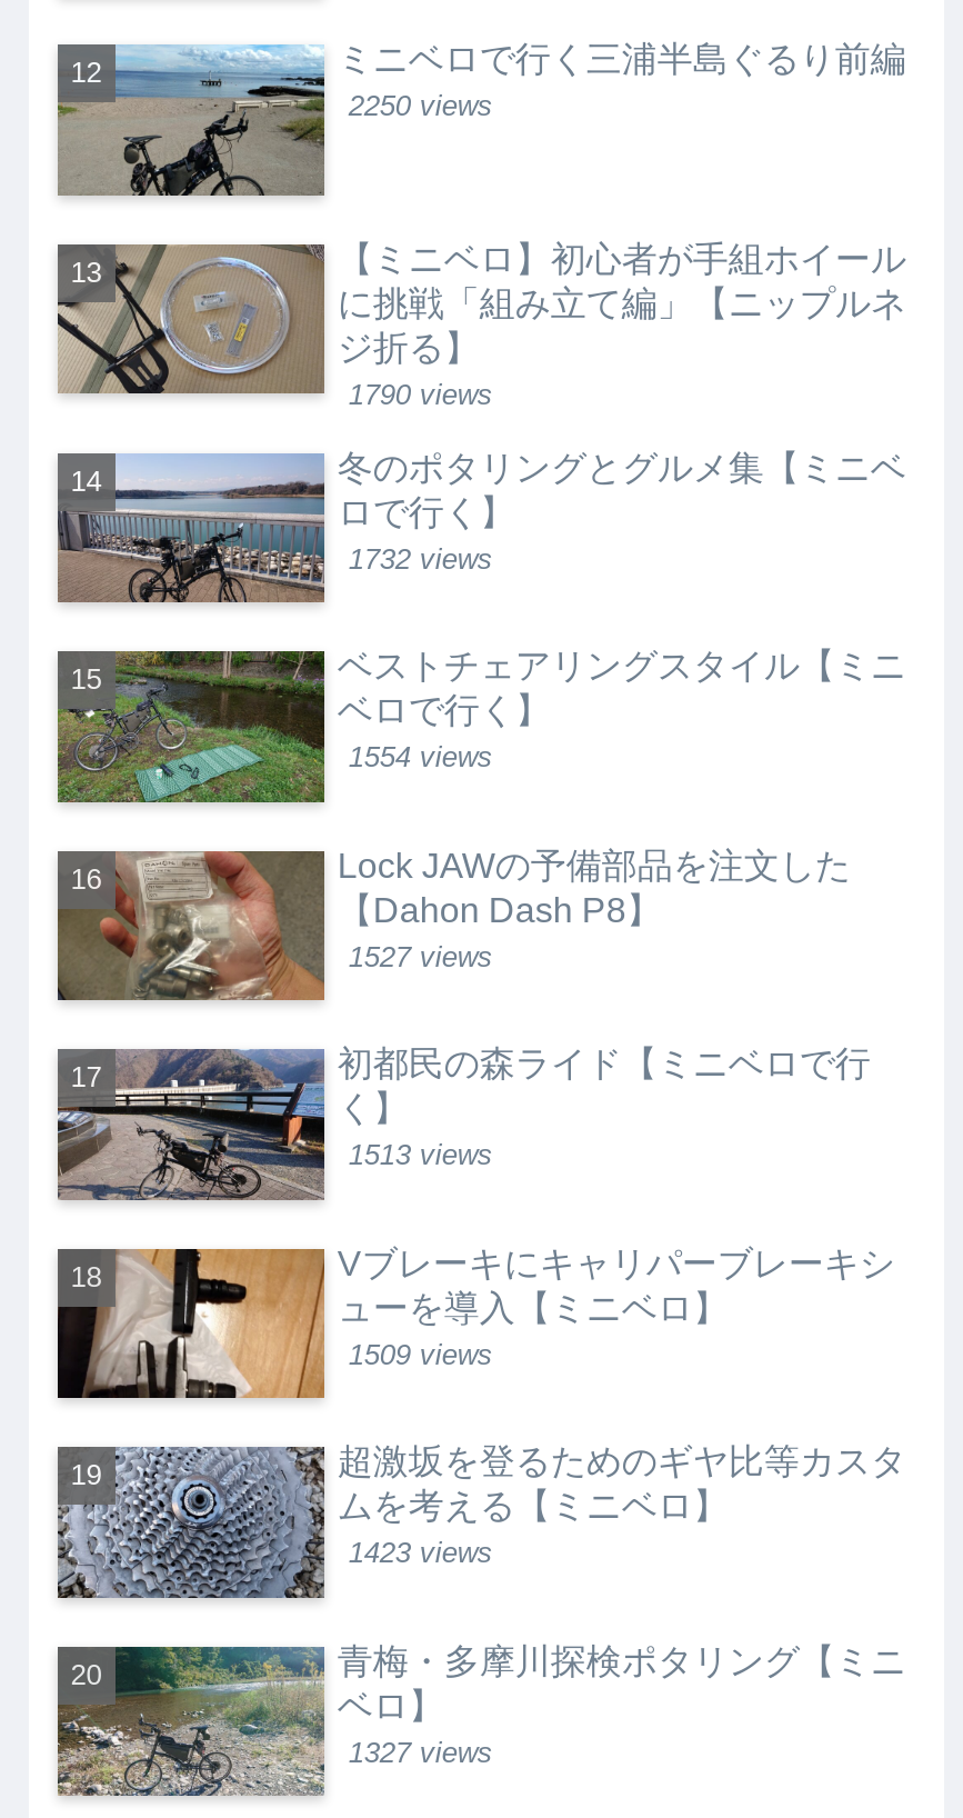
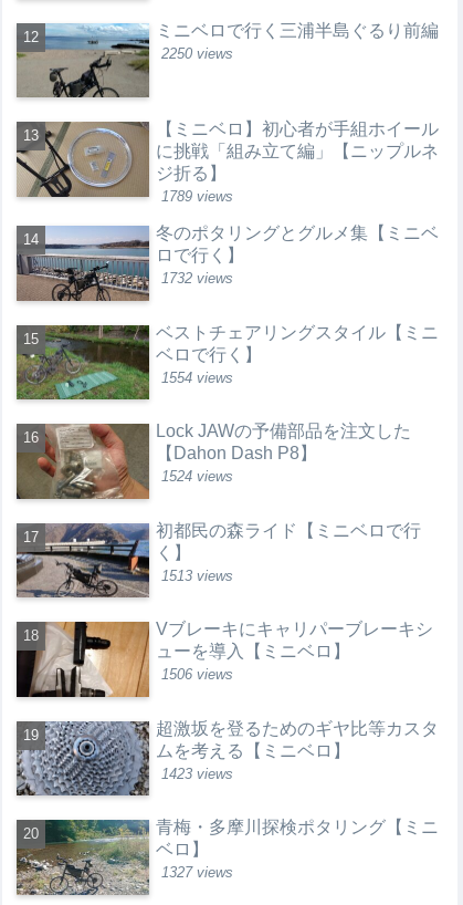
[349,378,493,411] 1790 views -> [161,188,233,205] 1789 views
[349,940,493,973] 1527 views -> [161,468,233,485] 1524 views
[349,1338,493,1371] 1509 views -> [161,666,233,683] 1506 views

